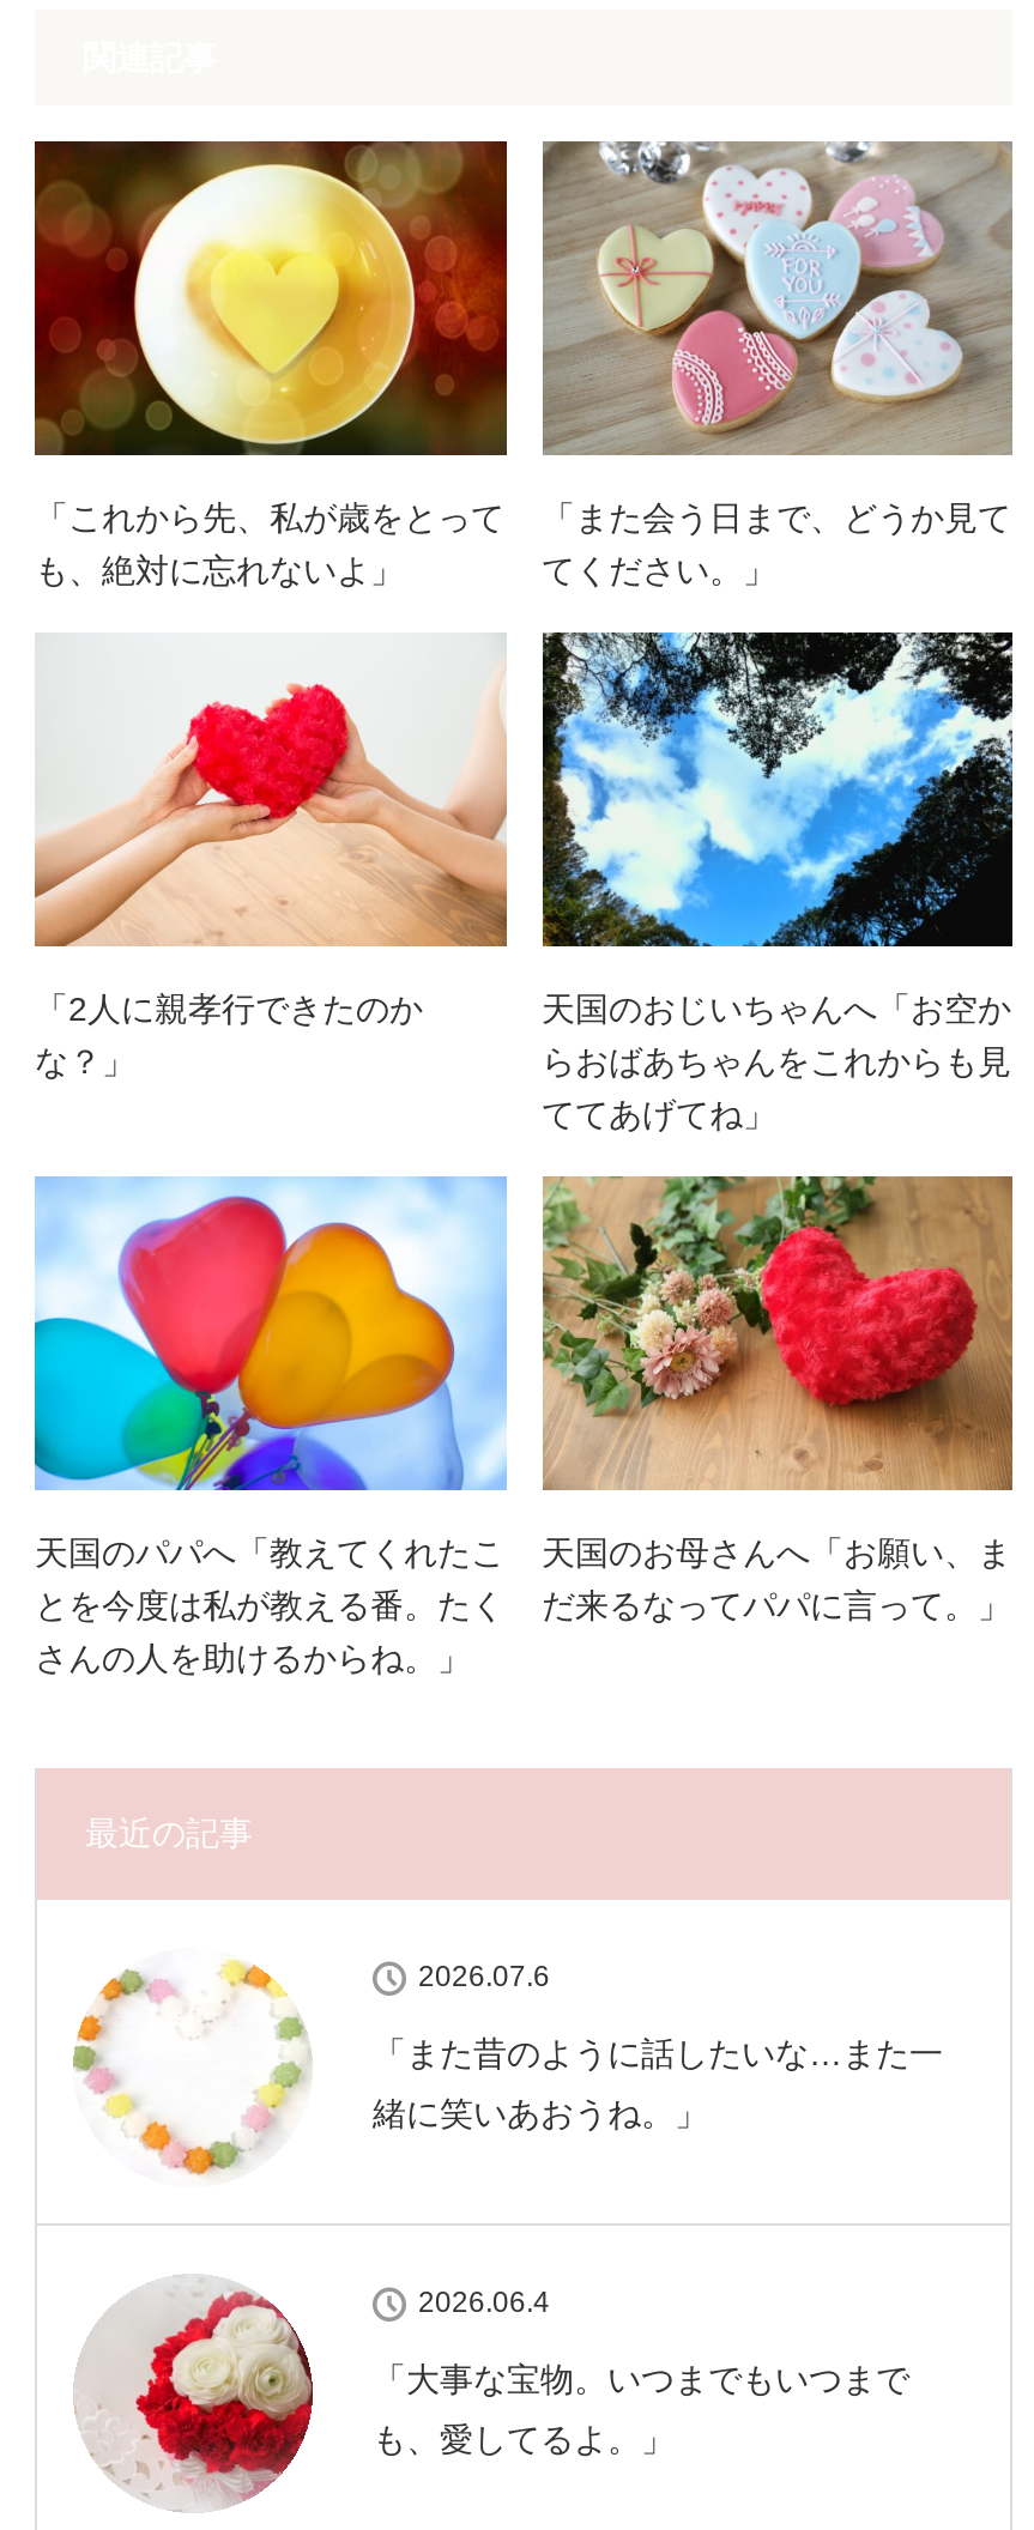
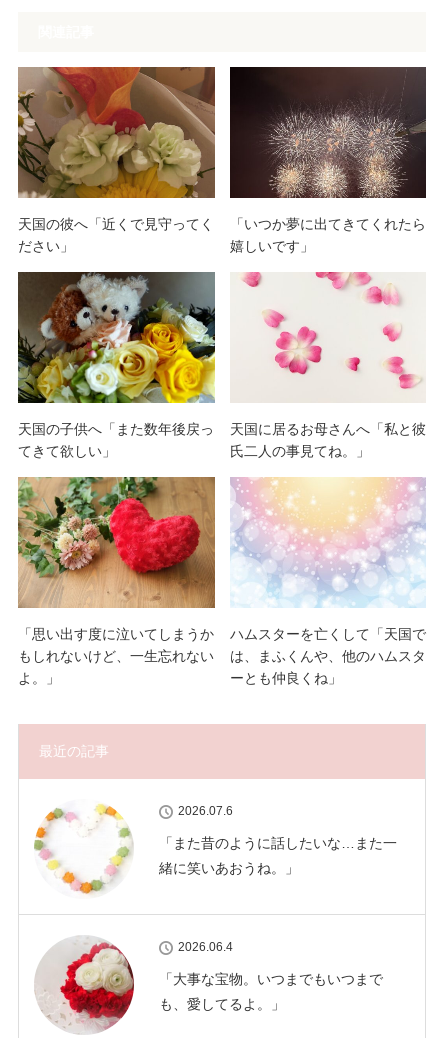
[35,139,507,590] [image] | 「これから先、私が歳をとって | も、絶対に忘れないよ」 -> [17,66,216,254] [image] | 天国の彼へ「近くで見守ってく | ださい」
[540,139,1012,590] [image] | 「また会う日まで、どうか見て | てください。」 -> [229,66,426,254] [image] | 「いつか夢に出てきてくれたら | 嬉しいです」
[35,635,509,1081] [image] | 「2人に親孝行できたのか | な？」 -> [17,271,216,459] [image] | 天国の子供へ「また数年後戻っ | てきて欲しい」
[540,630,1015,1134] [image] | 天国のおじいちゃんへ「お空か | らおばあちゃんをこれからも見 | ててあげてね」 -> [229,271,426,459] [image] | 天国に居るお母さんへ「私と彼 | 氏二人の事見てね。」
[32,1174,507,1678] [image] | 天国のパパへ「教えてくれたこ | とを今度は私が教える番。たく | さんの人を助けるからね。」 -> [17,476,216,686] [image] | 「思い出す度に泣いてしまうか | もしれないけど、一生忘れない | よ。」
[540,1174,1015,1625] [image] | 天国のお母さんへ「お願い、ま | だ来るなってパパに言って。」 -> [229,477,426,686] [image] | ハムスターを亡くして「天国で | は、まふくんや、他のハムスタ | ーとも仲良くね」

